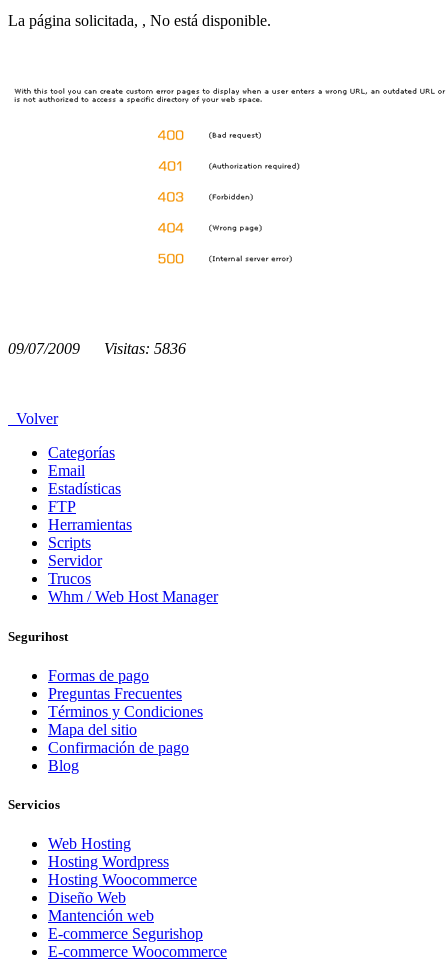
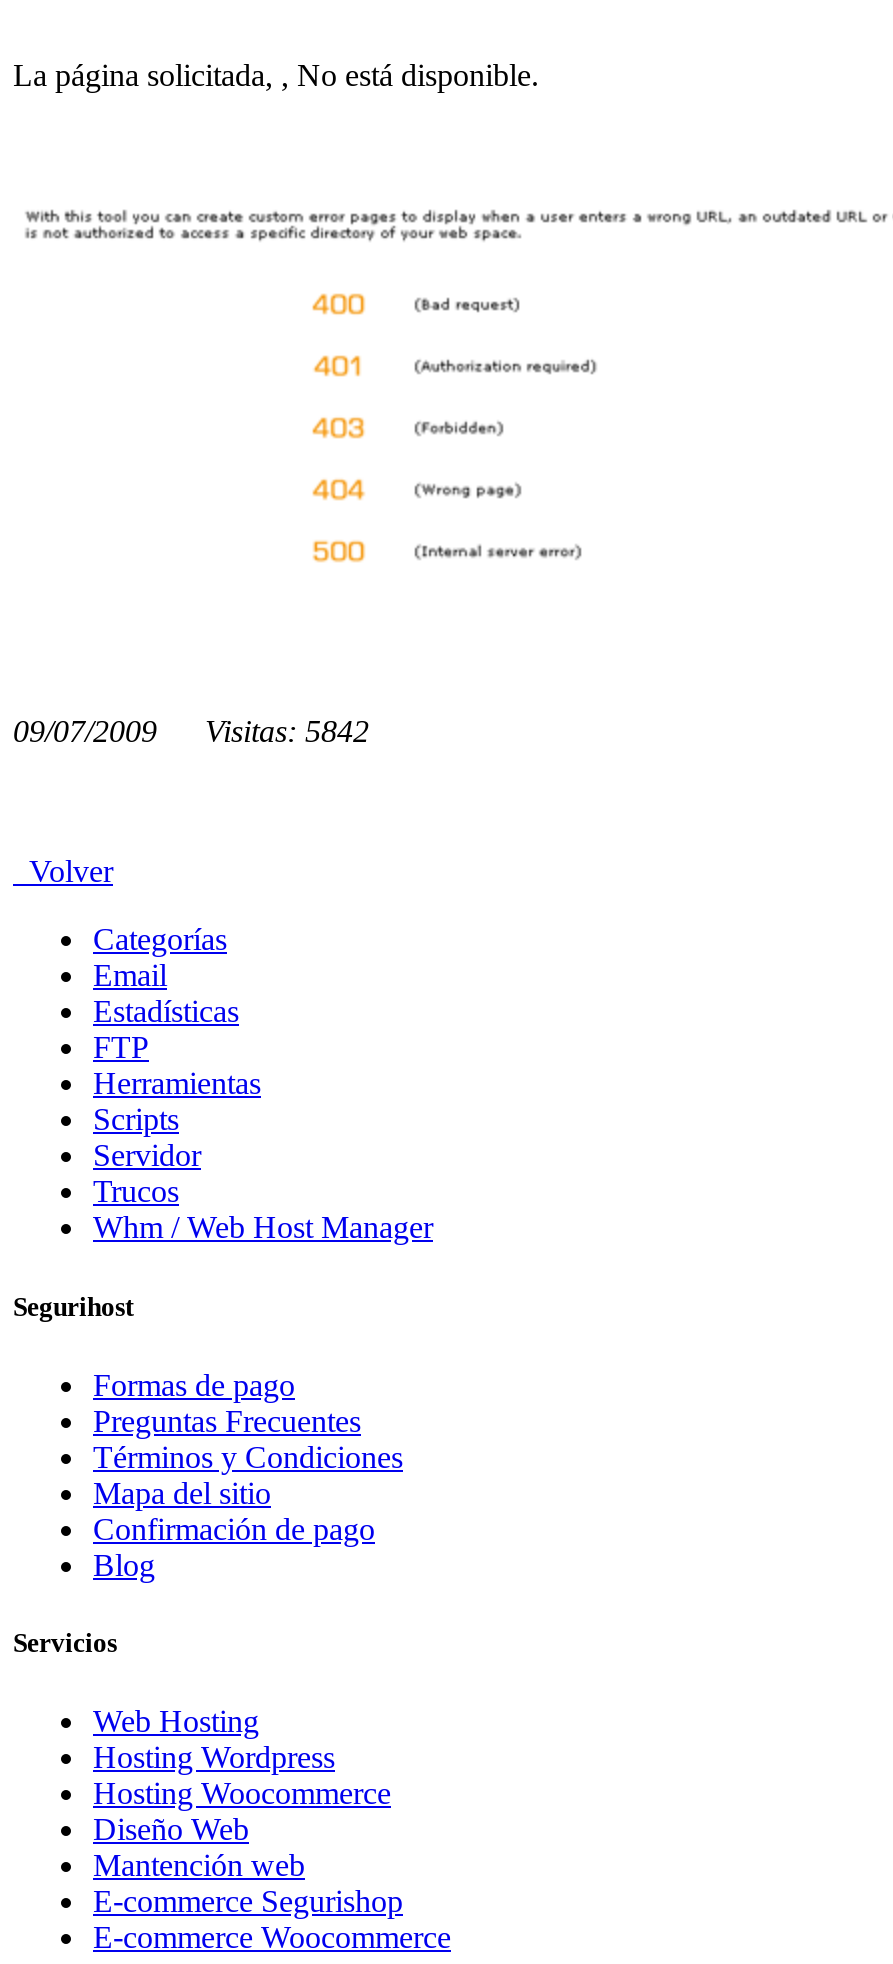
[8,340,186,357] 09/07/2009 Visitas: 5836 -> [13,715,369,749] 09/07/2009 Visitas: 5842

